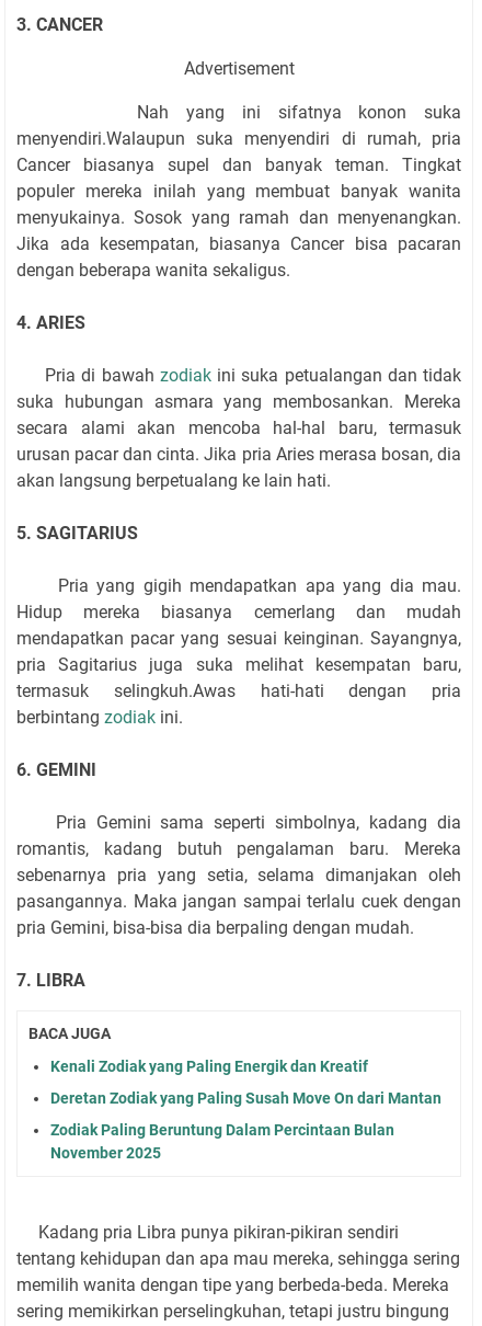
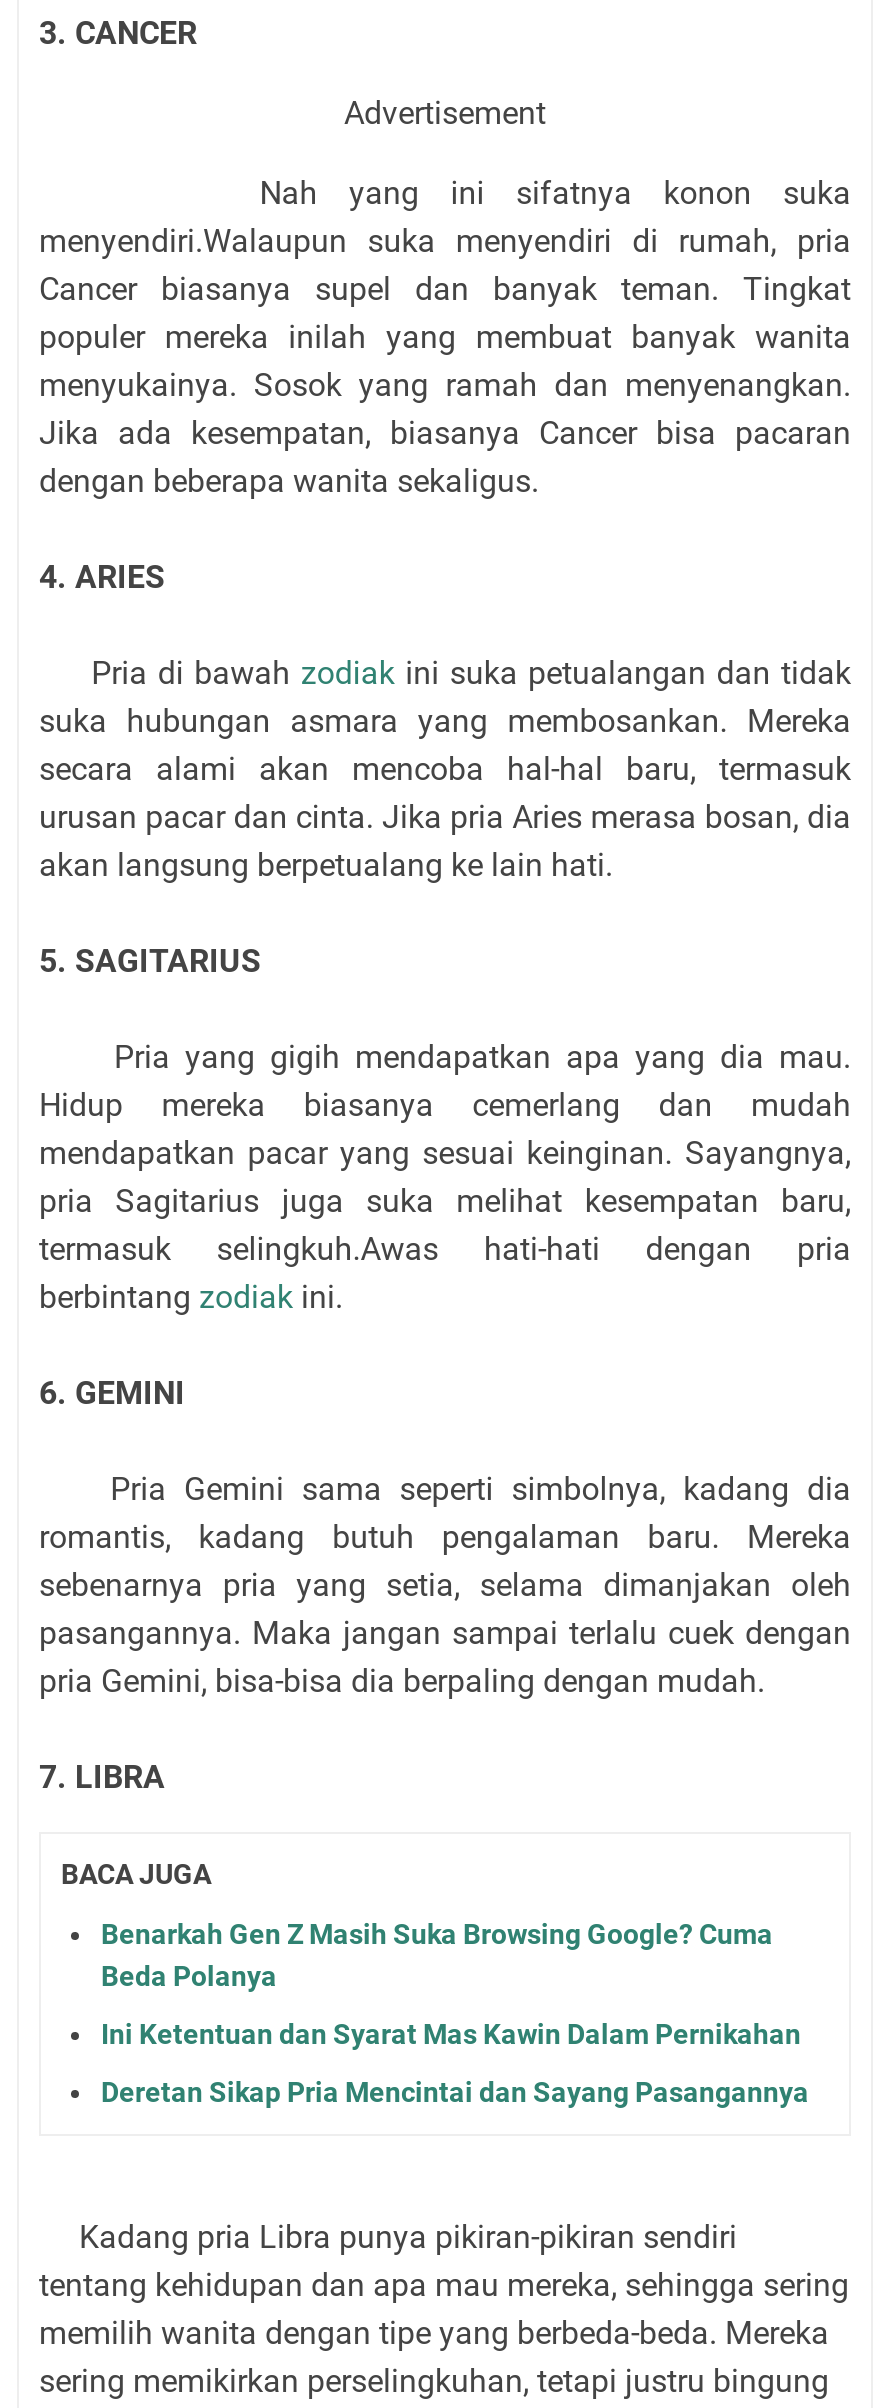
[50,1058,368,1075] Kenali Zodiak yang Paling Energik dan Kreatif -> [101,1918,773,1992] Benarkah Gen Z Masih Suka Browsing Google? Cuma | Beda Polanya
[50,1090,441,1107] Deretan Zodiak yang Paling Susah Move On dari Mantan -> [101,2018,801,2050] Ini Ketentuan dan Syarat Mas Kawin Dalam Pernikahan
[50,1121,394,1162] Zodiak Paling Beruntung Dalam Percintaan Bulan | November 2025 -> [101,2076,809,2108] Deretan Sikap Pria Mencintai dan Sayang Pasangannya

